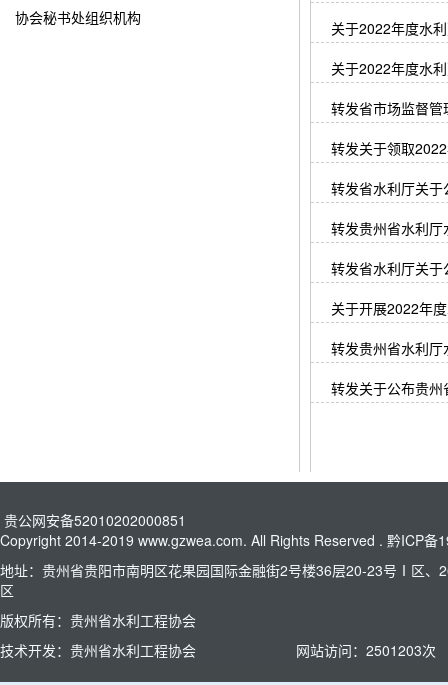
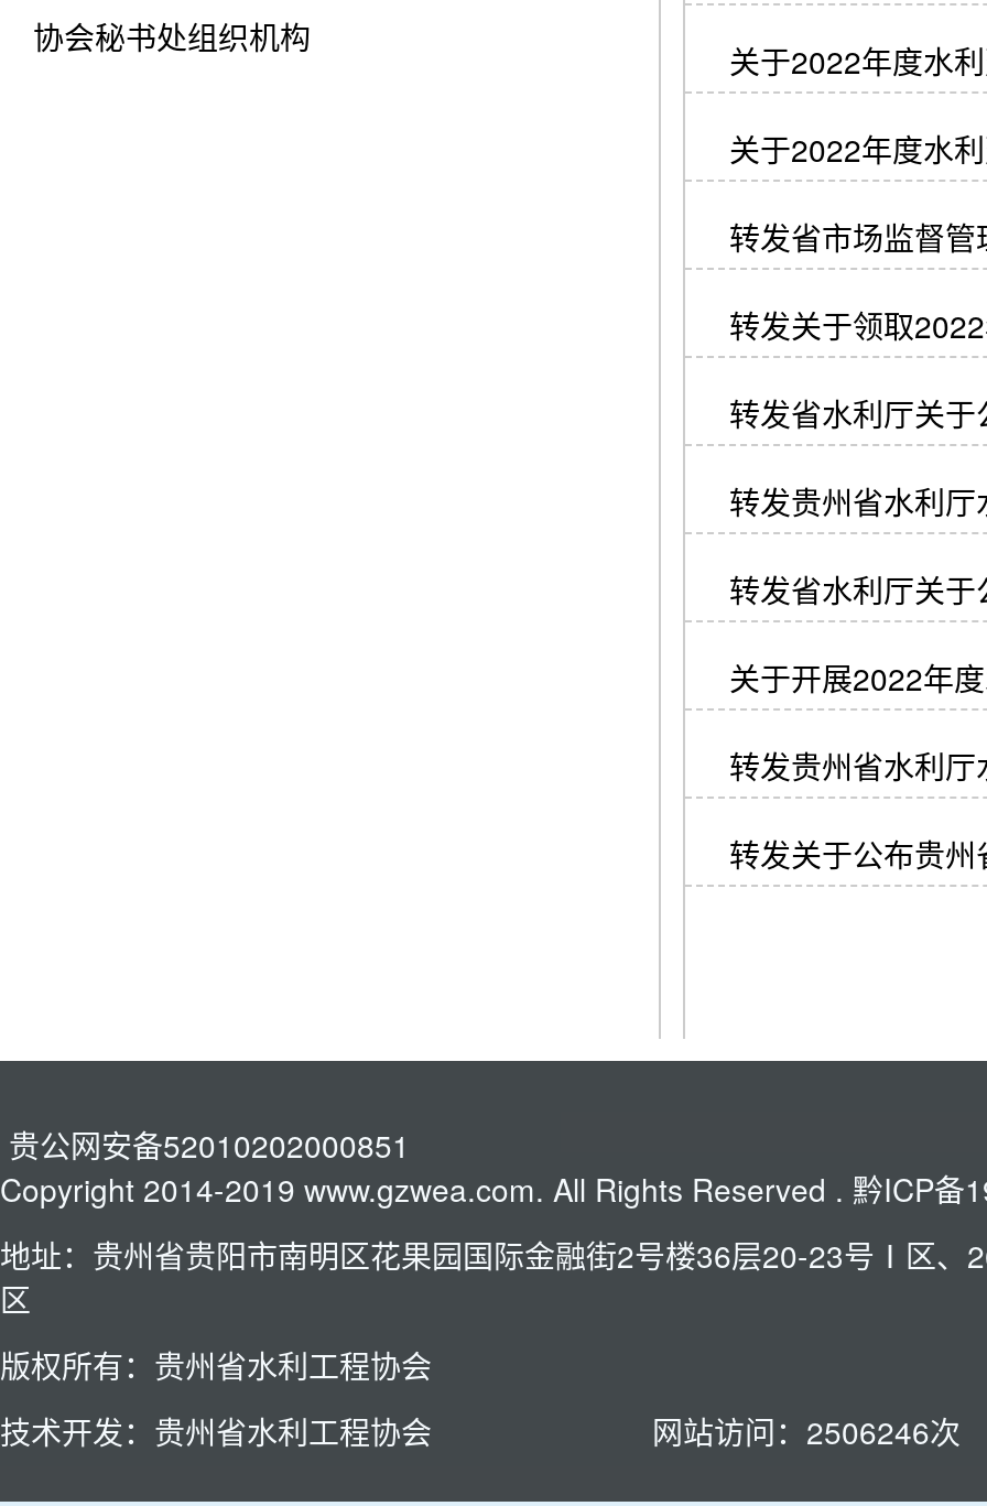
[296,640,436,660] 网站访问：2501203次 -> [652,1409,961,1453] 网站访问：2506246次

